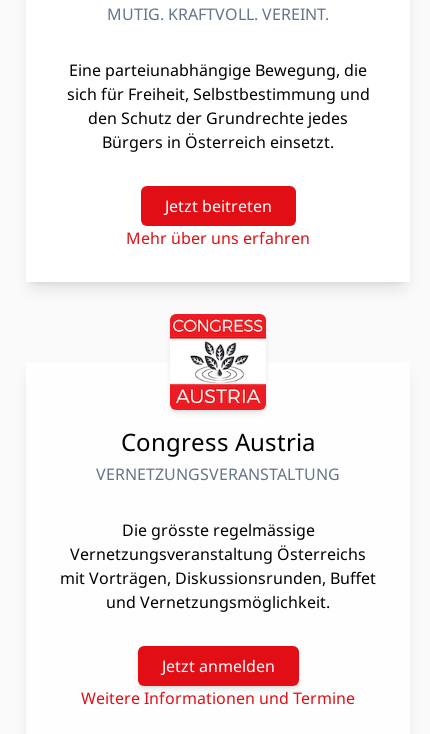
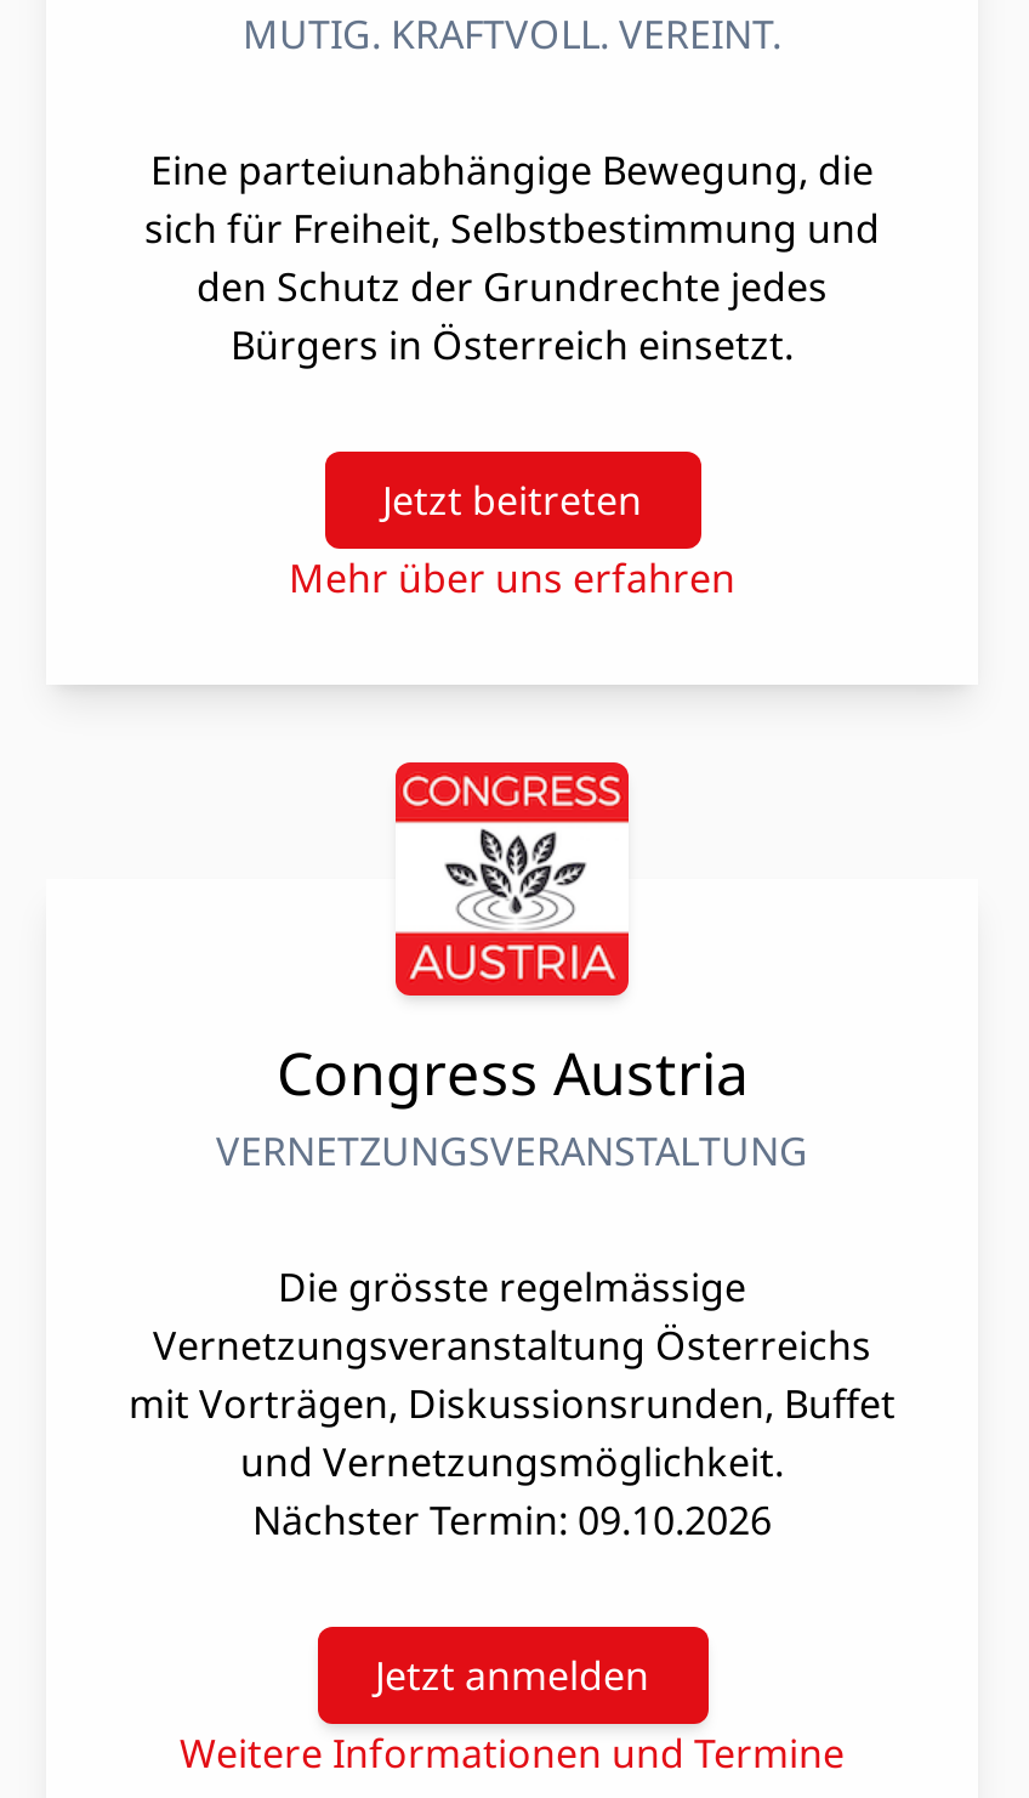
none -> [252,1493,772,1547] Nächster Termin: 09.10.2026

